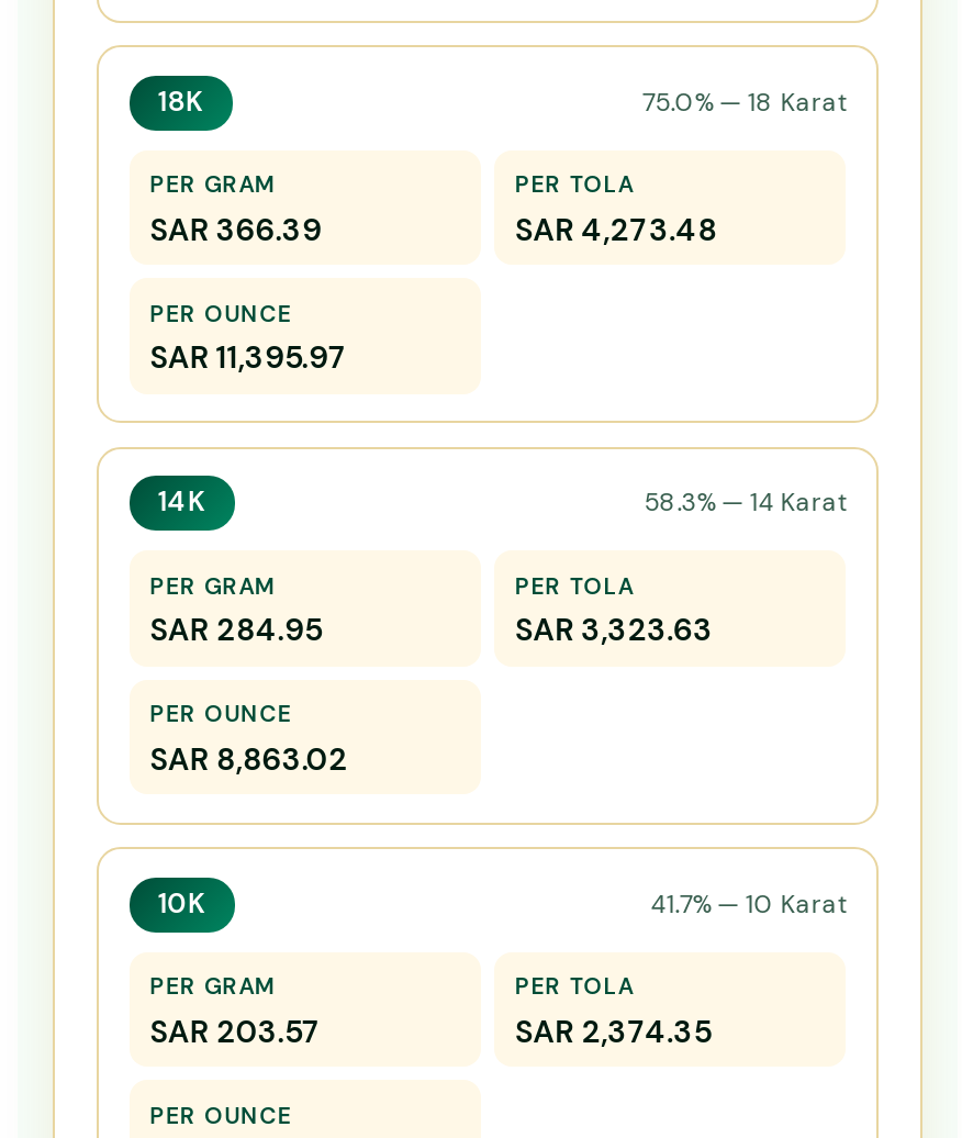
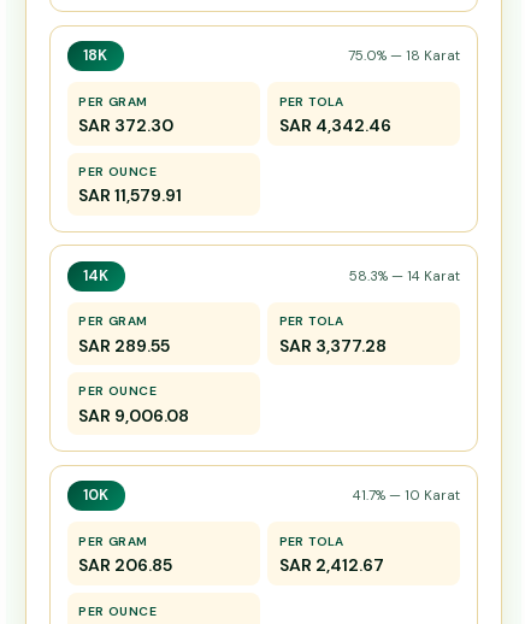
[150,209,322,248] SAR 366.39 -> [79,115,174,136] SAR 372.30
[515,209,717,248] SAR 4,273.48 -> [279,115,391,136] SAR 4,342.46
[150,337,348,377] SAR 11,395.97 -> [79,185,182,207] SAR 11,579.91
[150,610,322,649] SAR 284.95 -> [79,334,170,356] SAR 289.55
[515,610,713,649] SAR 3,323.63 -> [279,334,386,356] SAR 3,377.28
[150,738,348,778] SAR 8,863.02 -> [79,405,190,426] SAR 9,006.08
[150,1011,322,1051] SAR 203.57 -> [79,554,173,576] SAR 206.85
[515,1011,711,1051] SAR 2,374.35 -> [279,554,384,576] SAR 2,412.67

